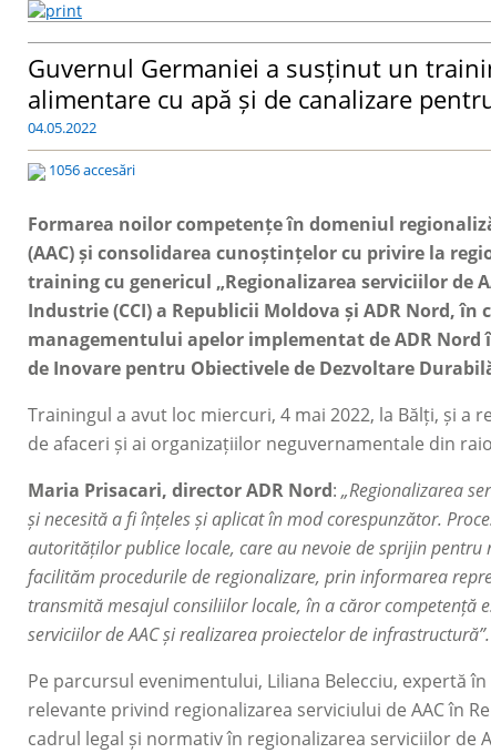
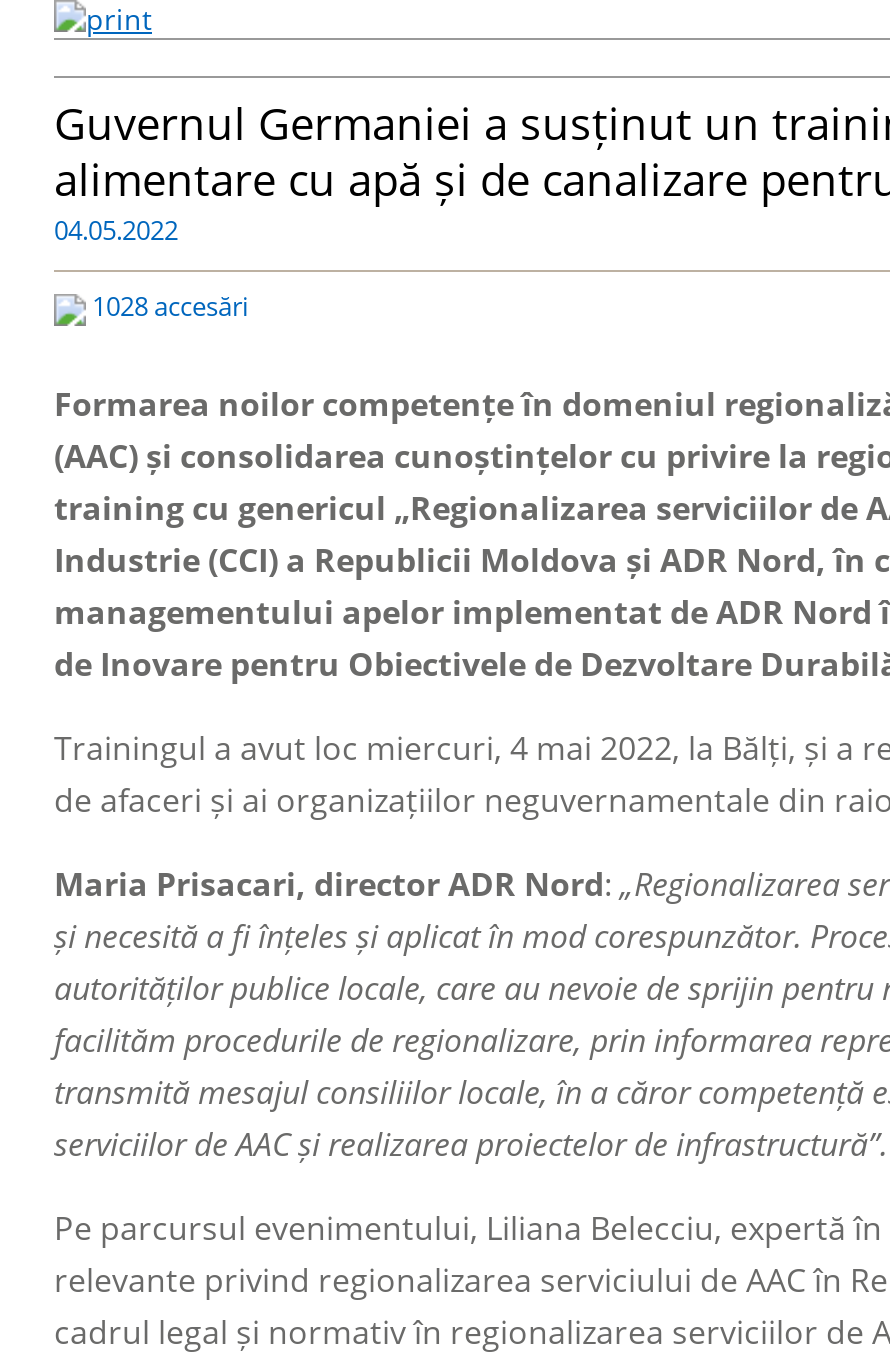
[45,160,135,180] 1056 accesări -> [86,288,248,324] 1028 accesări

